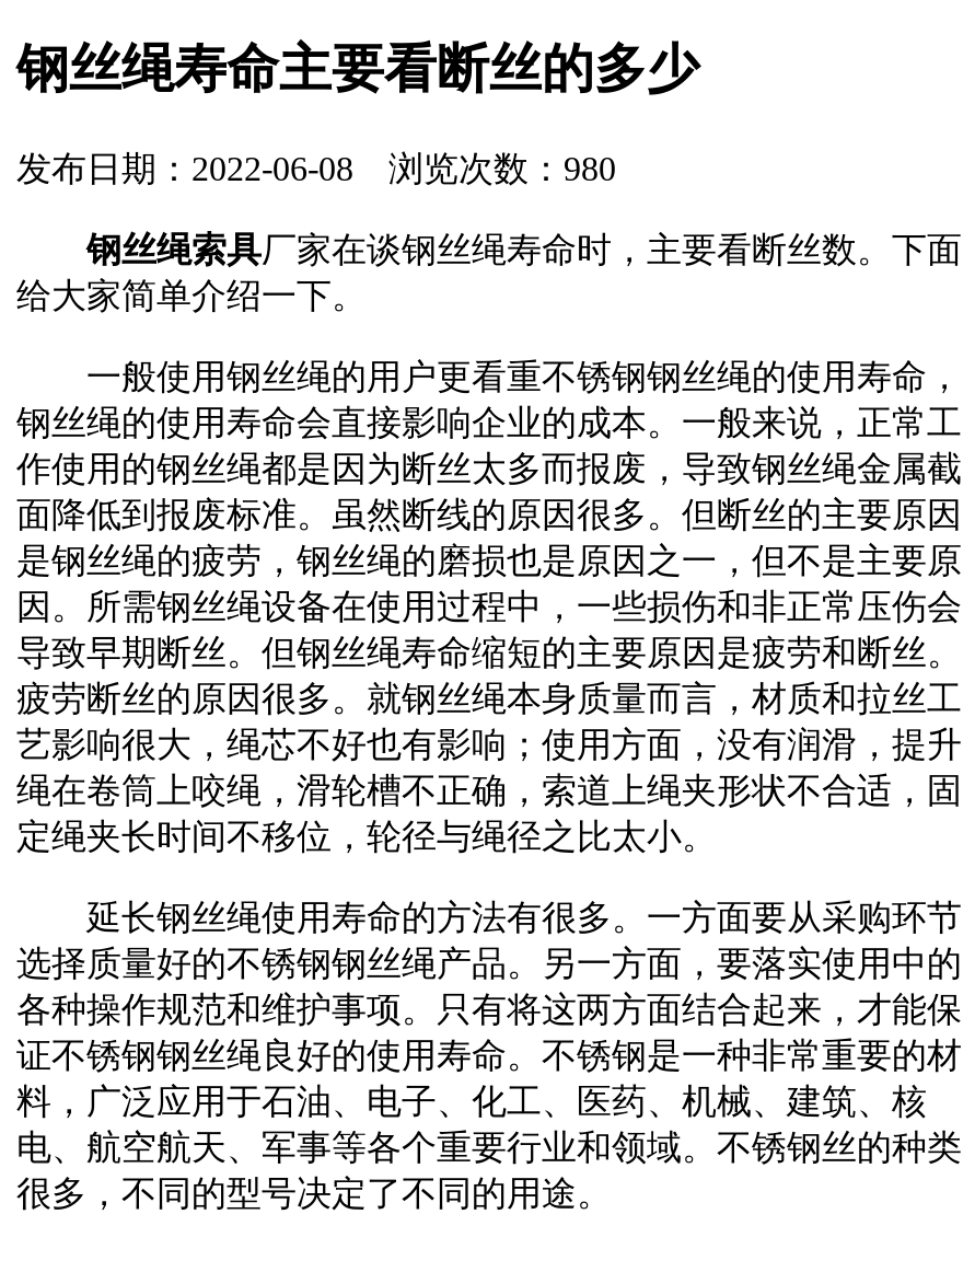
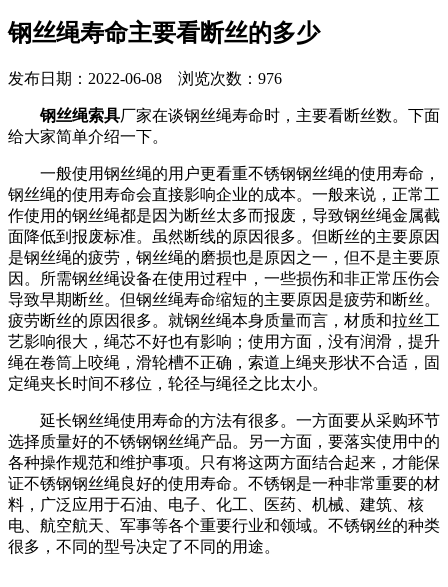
[16,150,616,187] 发布日期：2022-06-08 浏览次数：980 -> [8,70,282,87] 发布日期：2022-06-08 浏览次数：976

